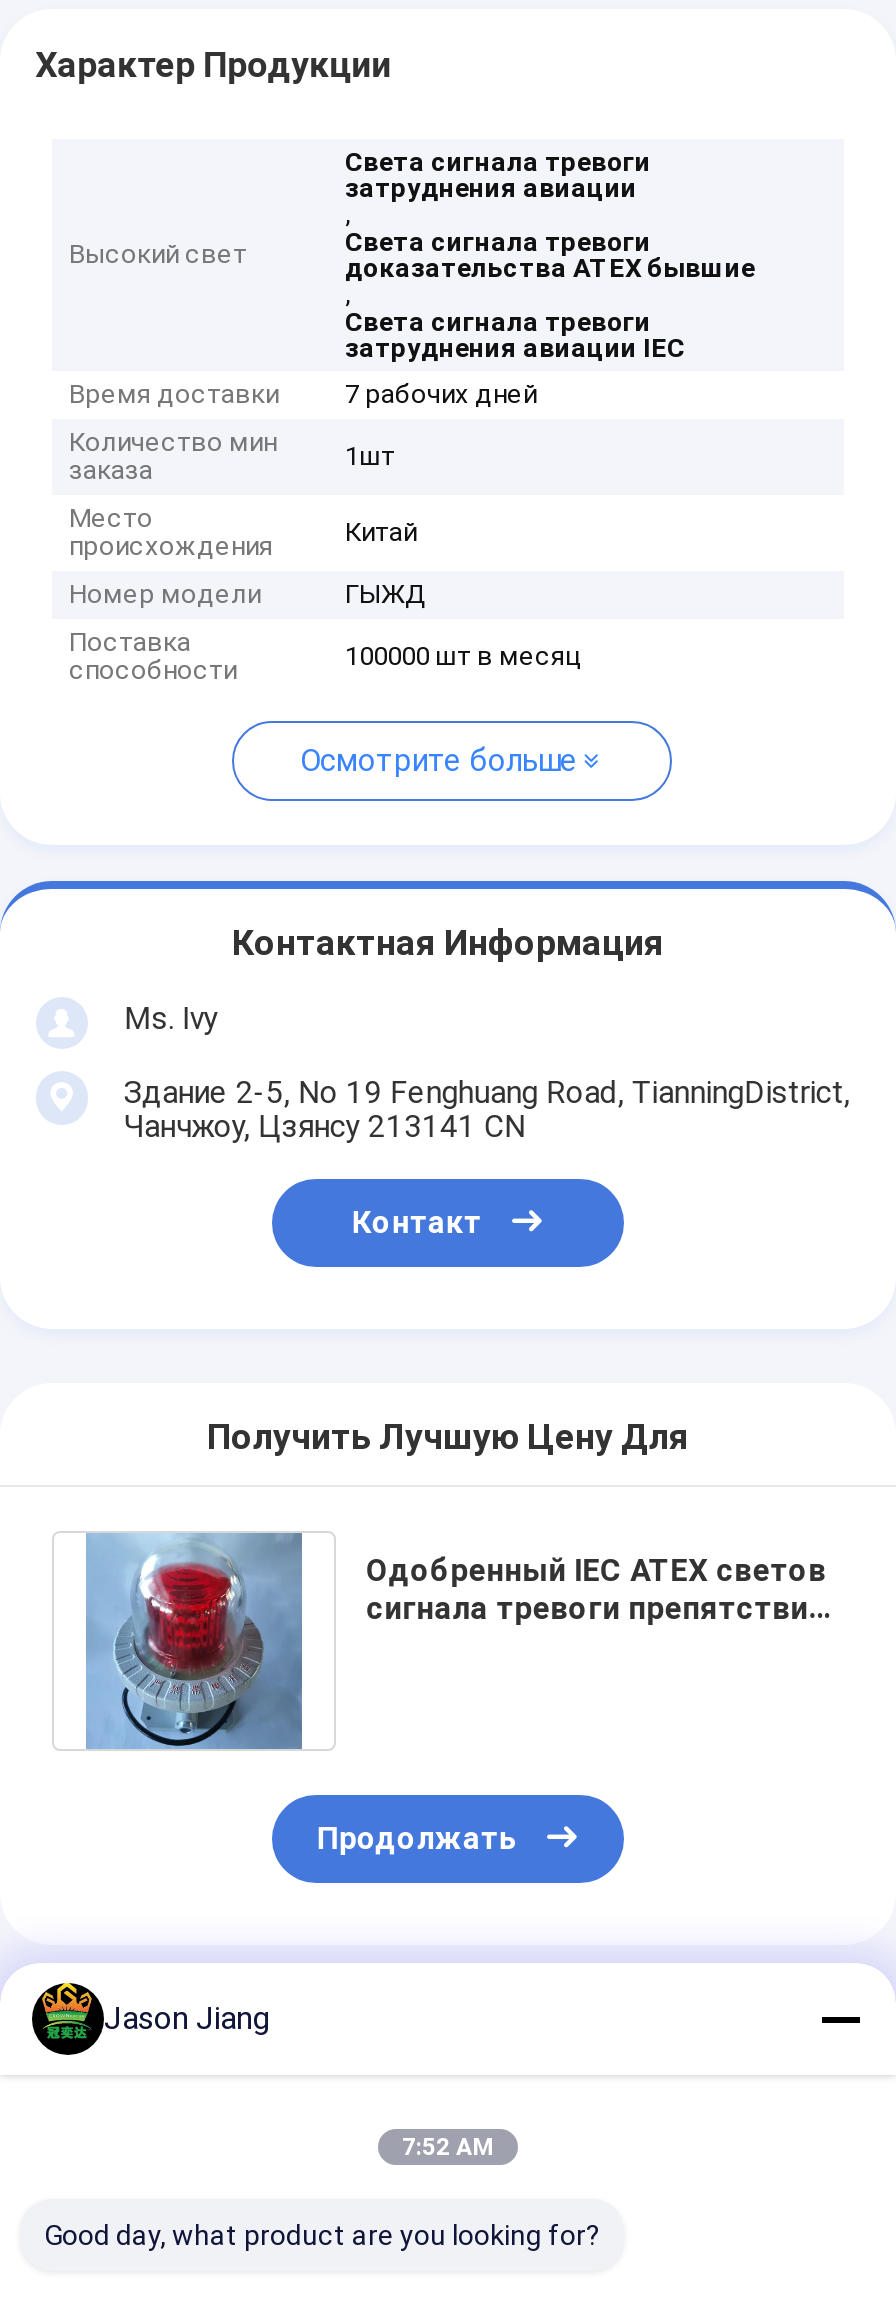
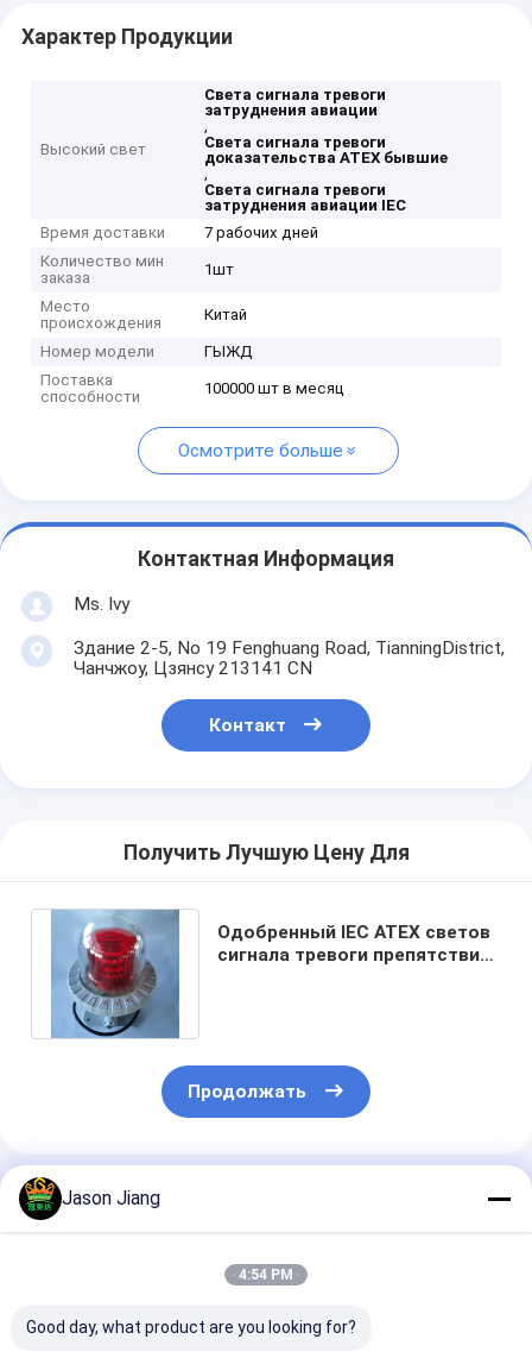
[402,2133,494,2161] 7:52 AM -> [239,1266,293,1283] 4:54 PM

